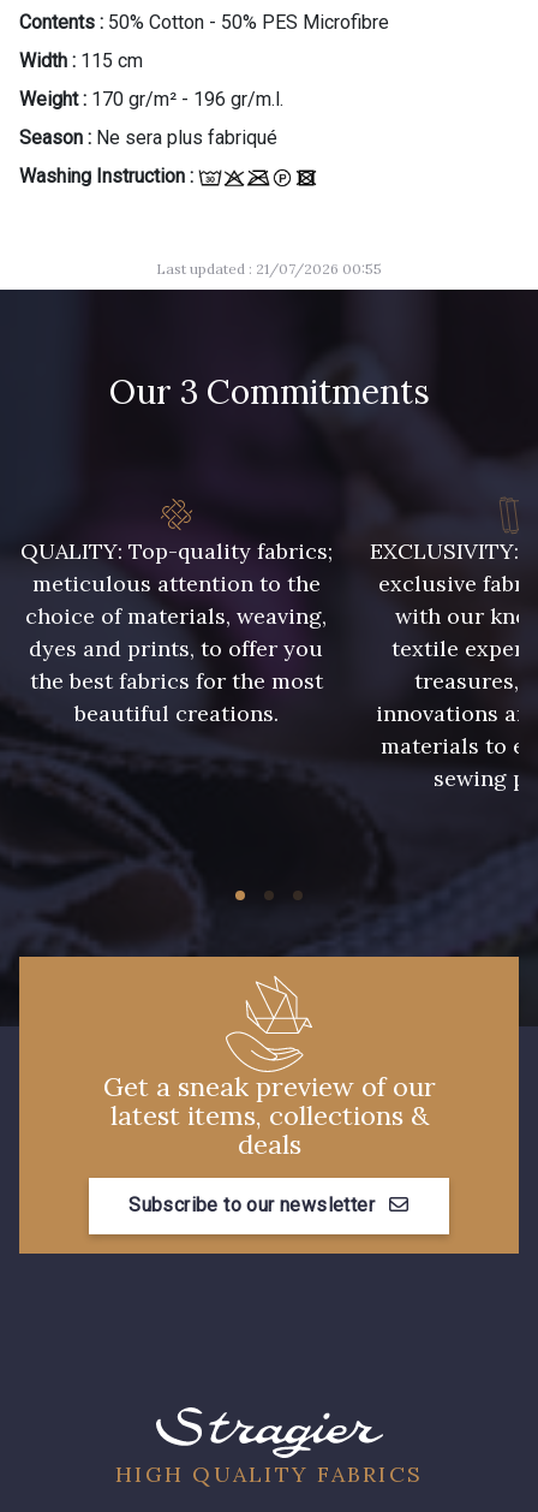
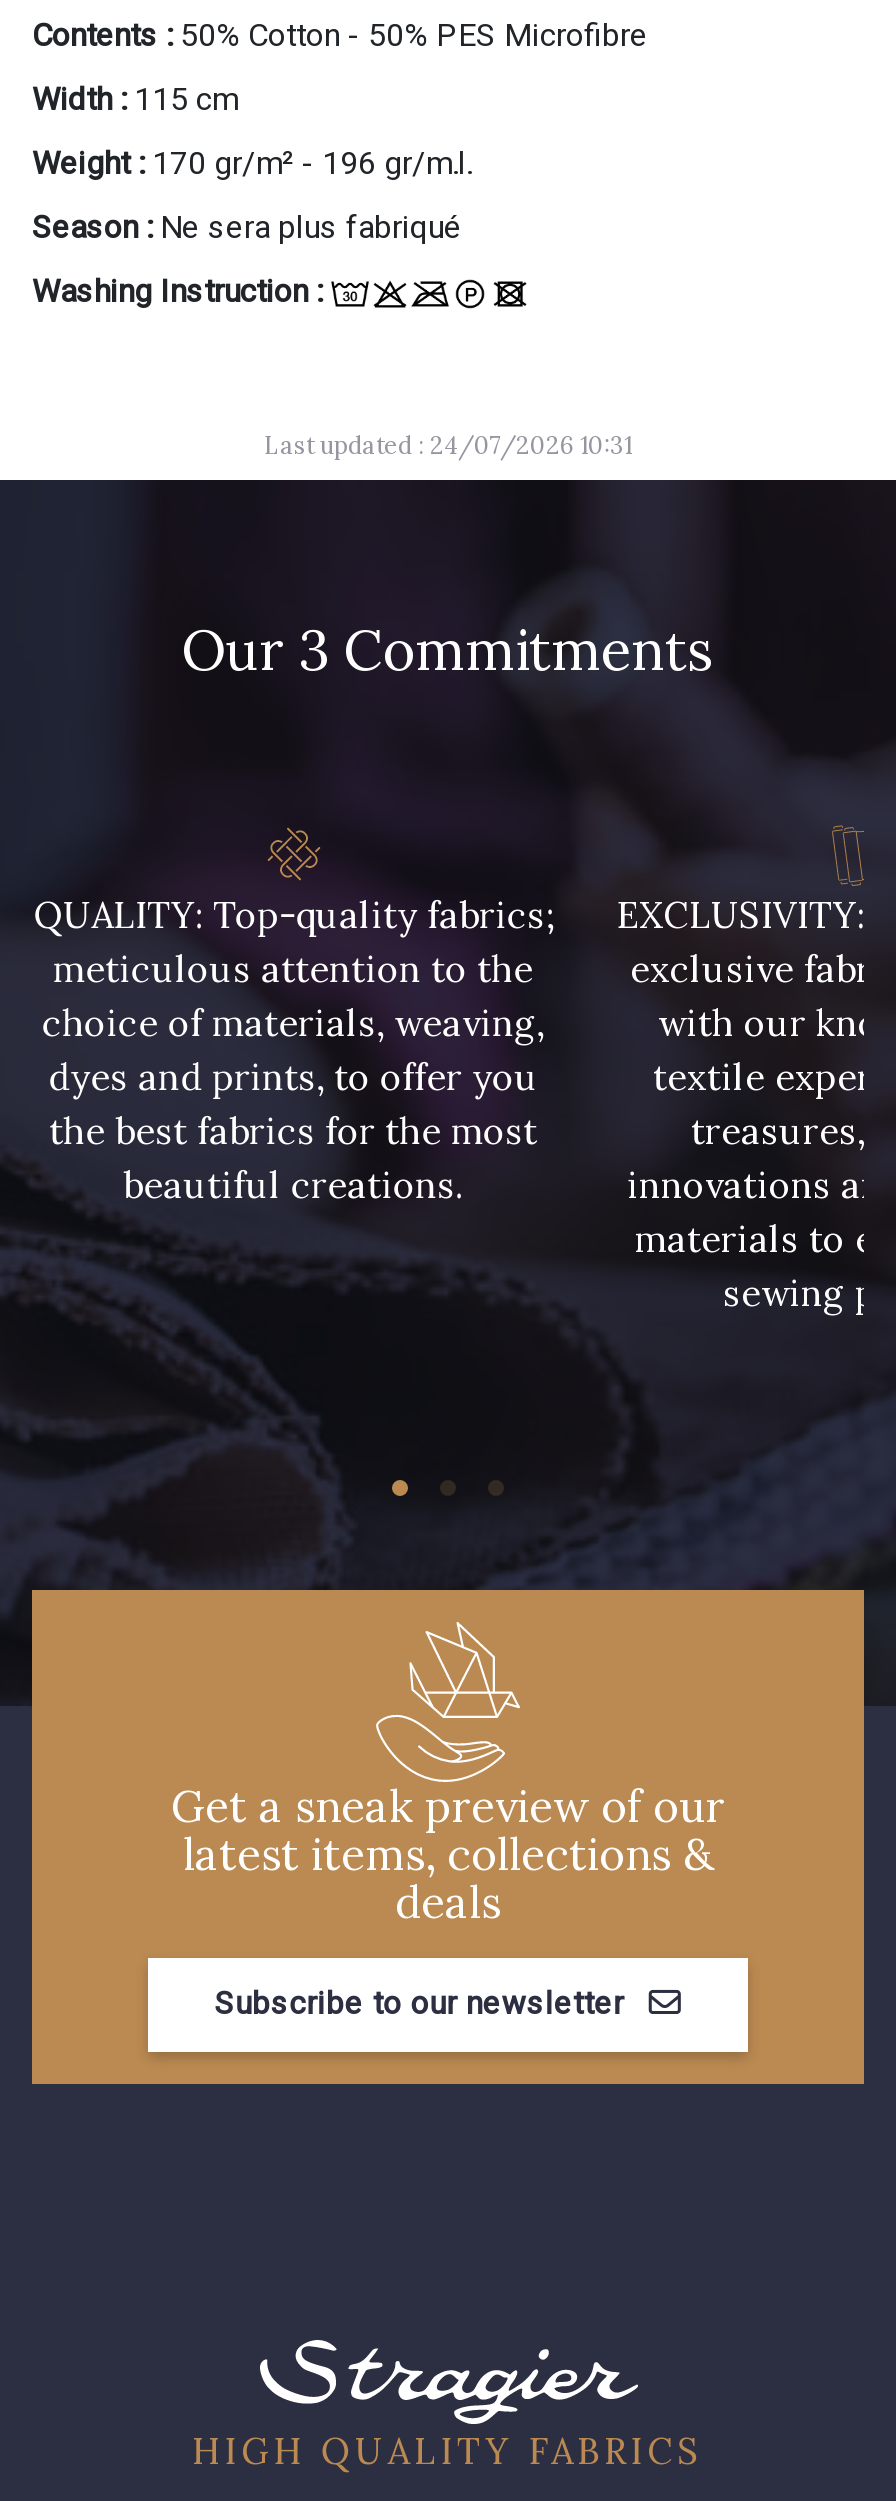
[156,260,382,278] Last updated : 21/07/2026 00:55 -> [264,430,632,460] Last updated : 24/07/2026 10:31

